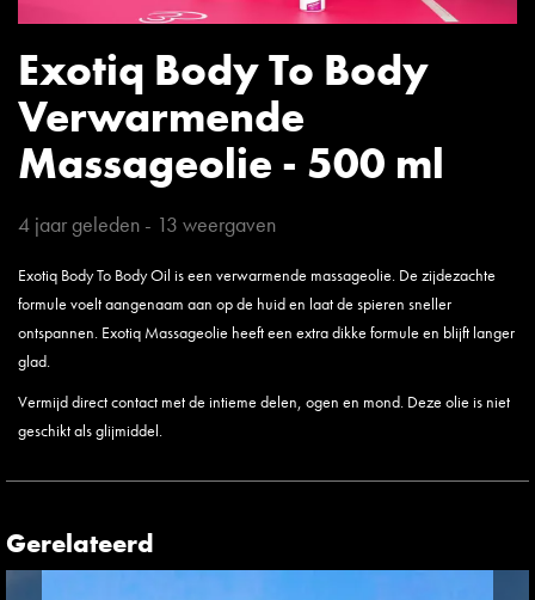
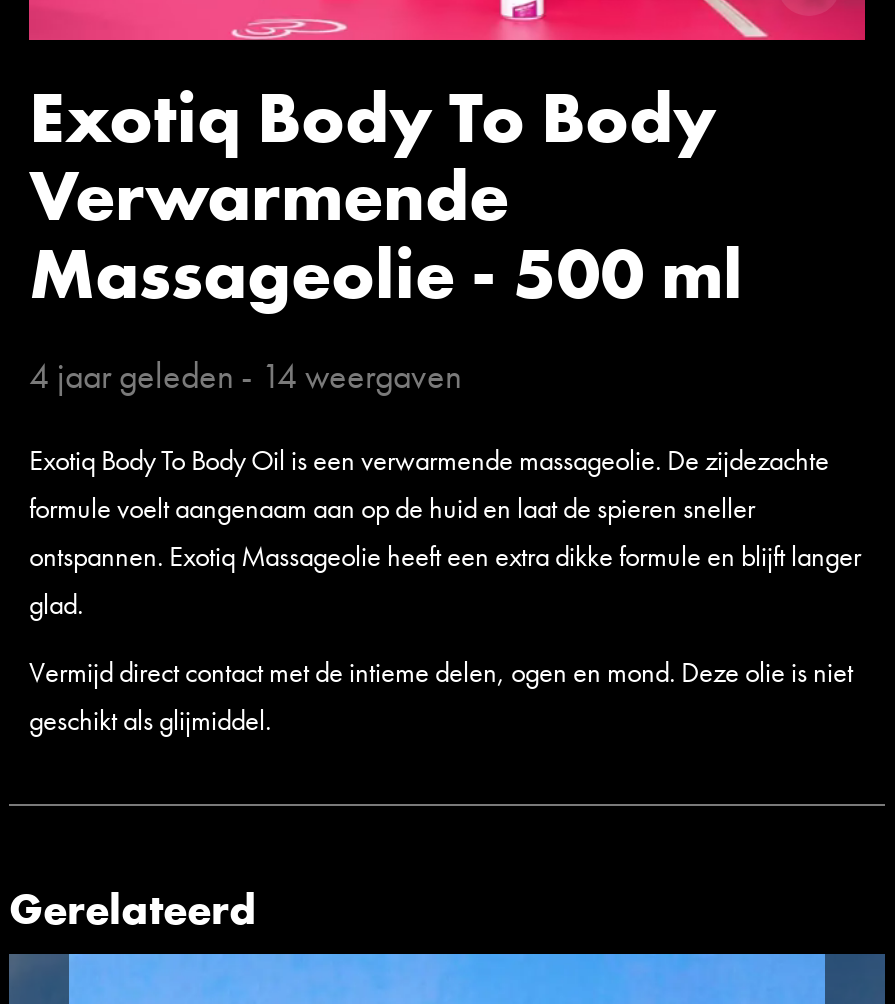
[18,210,276,238] 4 jaar geleden - 13 weergaven -> [29,352,461,398] 4 jaar geleden - 14 weergaven

